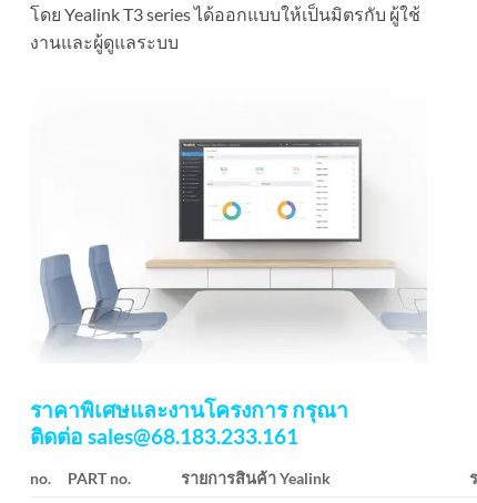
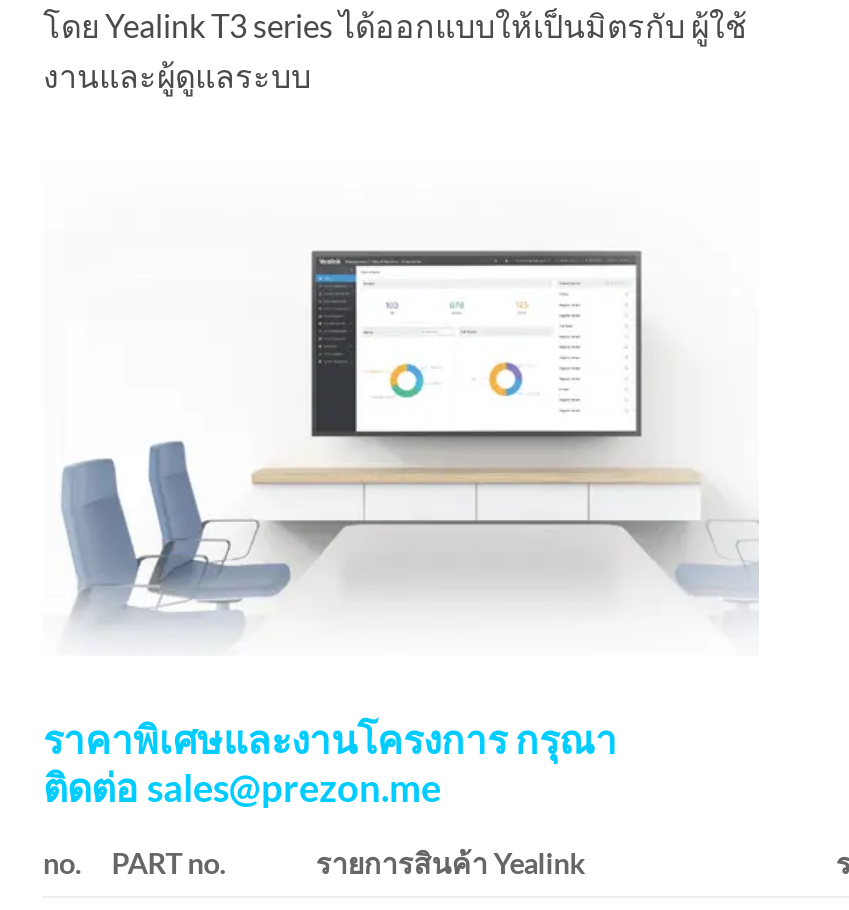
[30,424,298,449] ติดต่อsales@68.183.233.161 -> [43,765,441,811] ติดต่อsales@prezon.me

